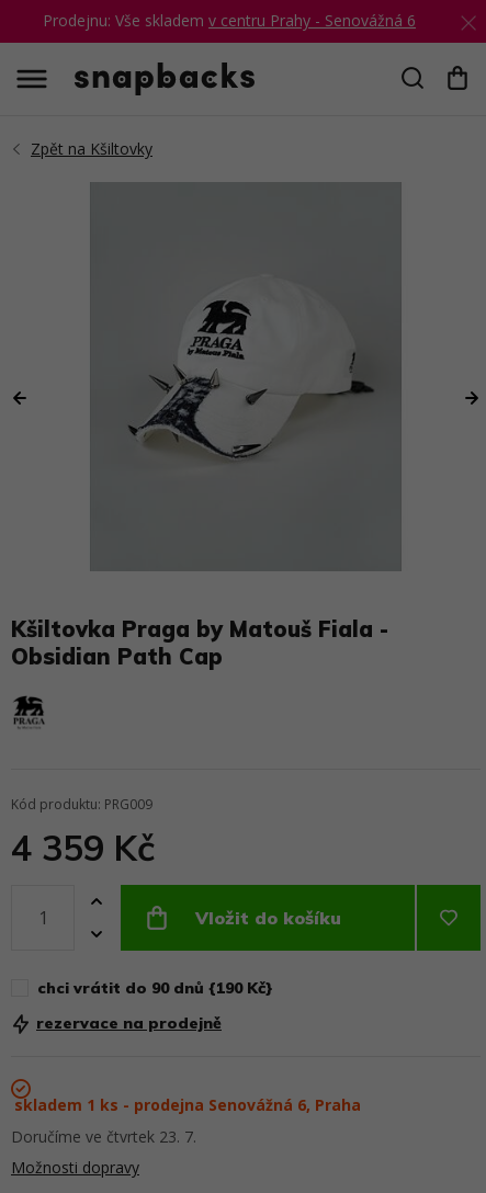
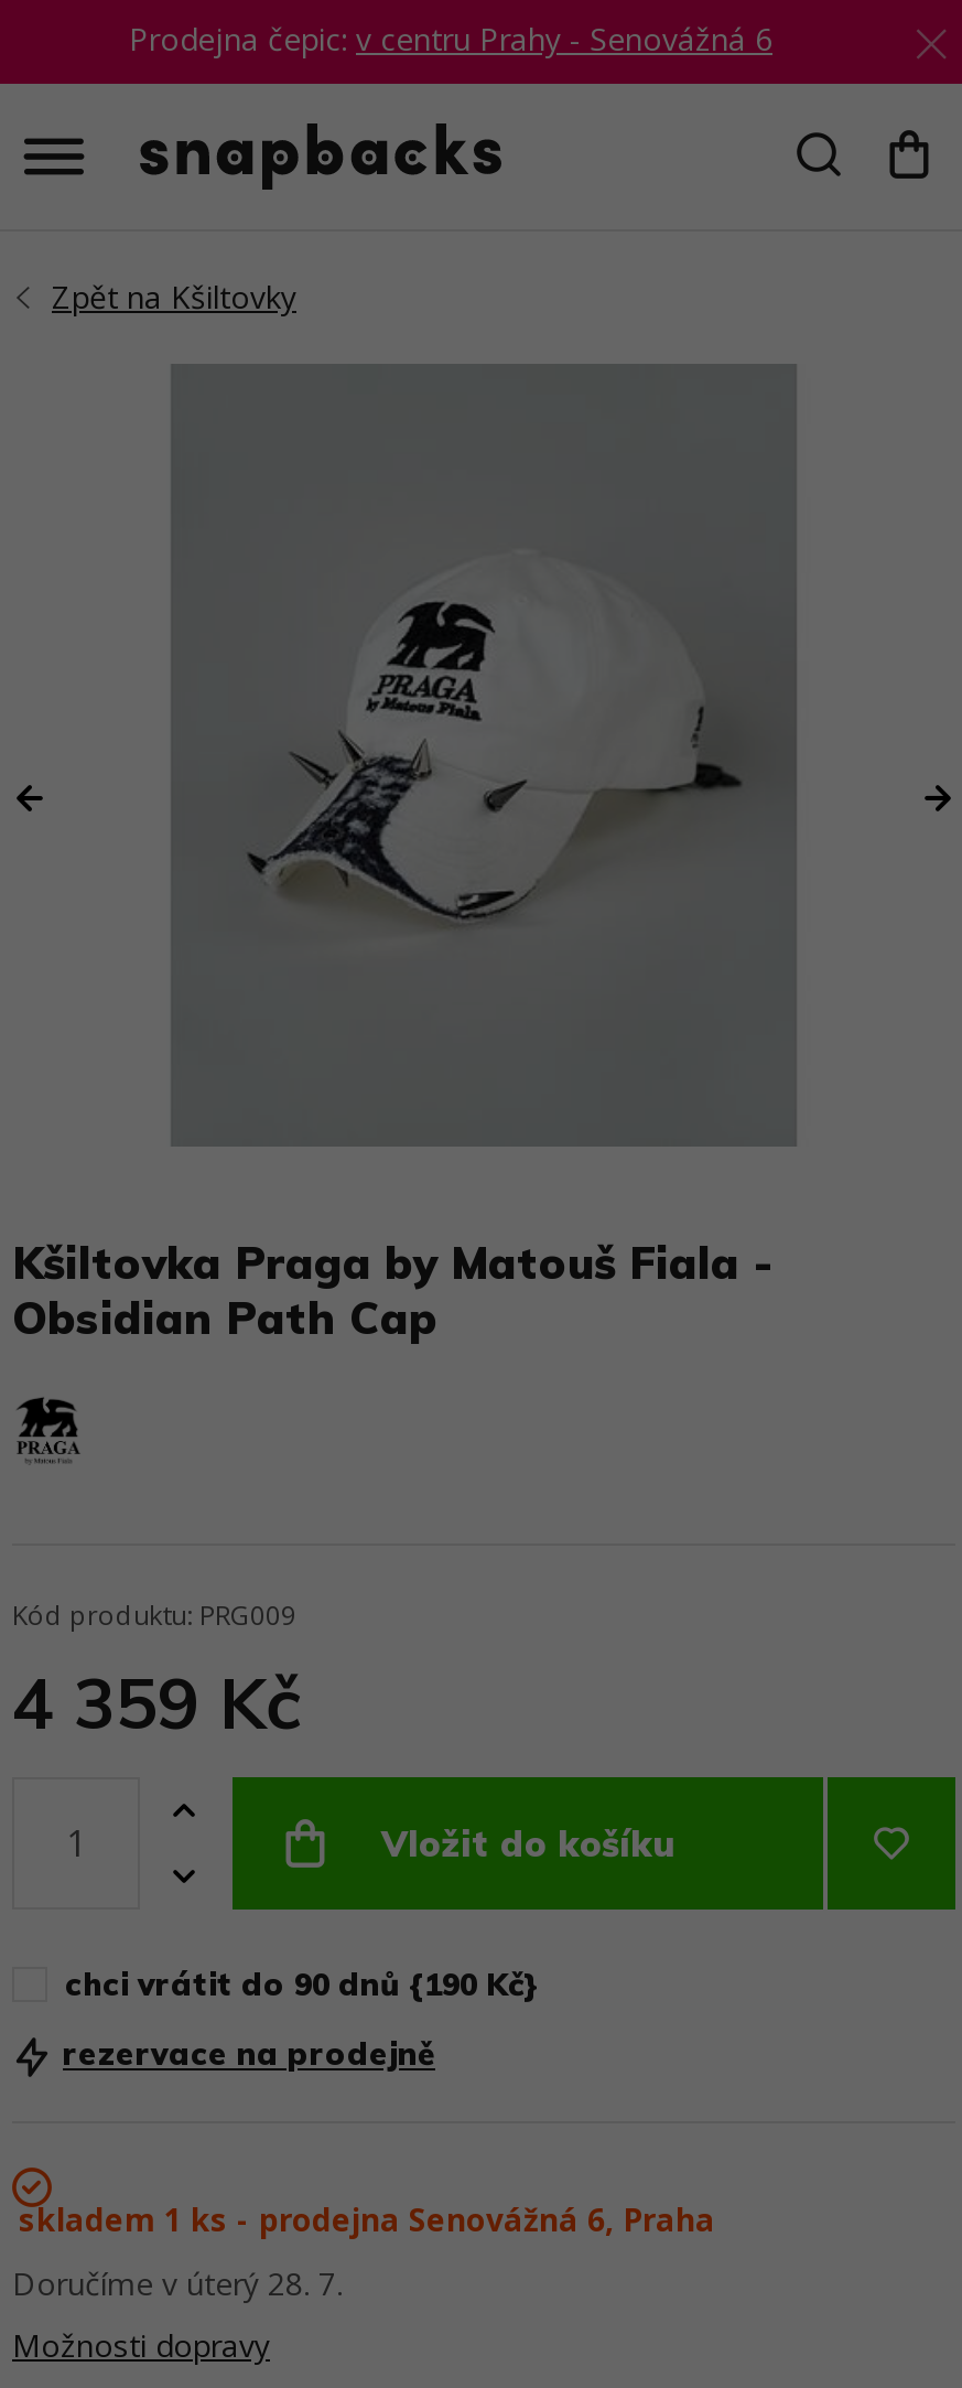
[43,10,416,31] Prodejnu: Vše skladem v centru Prahy - Senovážná 6 -> [129,18,772,60] Prodejna čepic: v centru Prahy - Senovážná 6
[11,1126,196,1147] Doručíme ve čtvrtek 23. 7. -> [12,2261,343,2303] Doručíme v úterý 28. 7.

